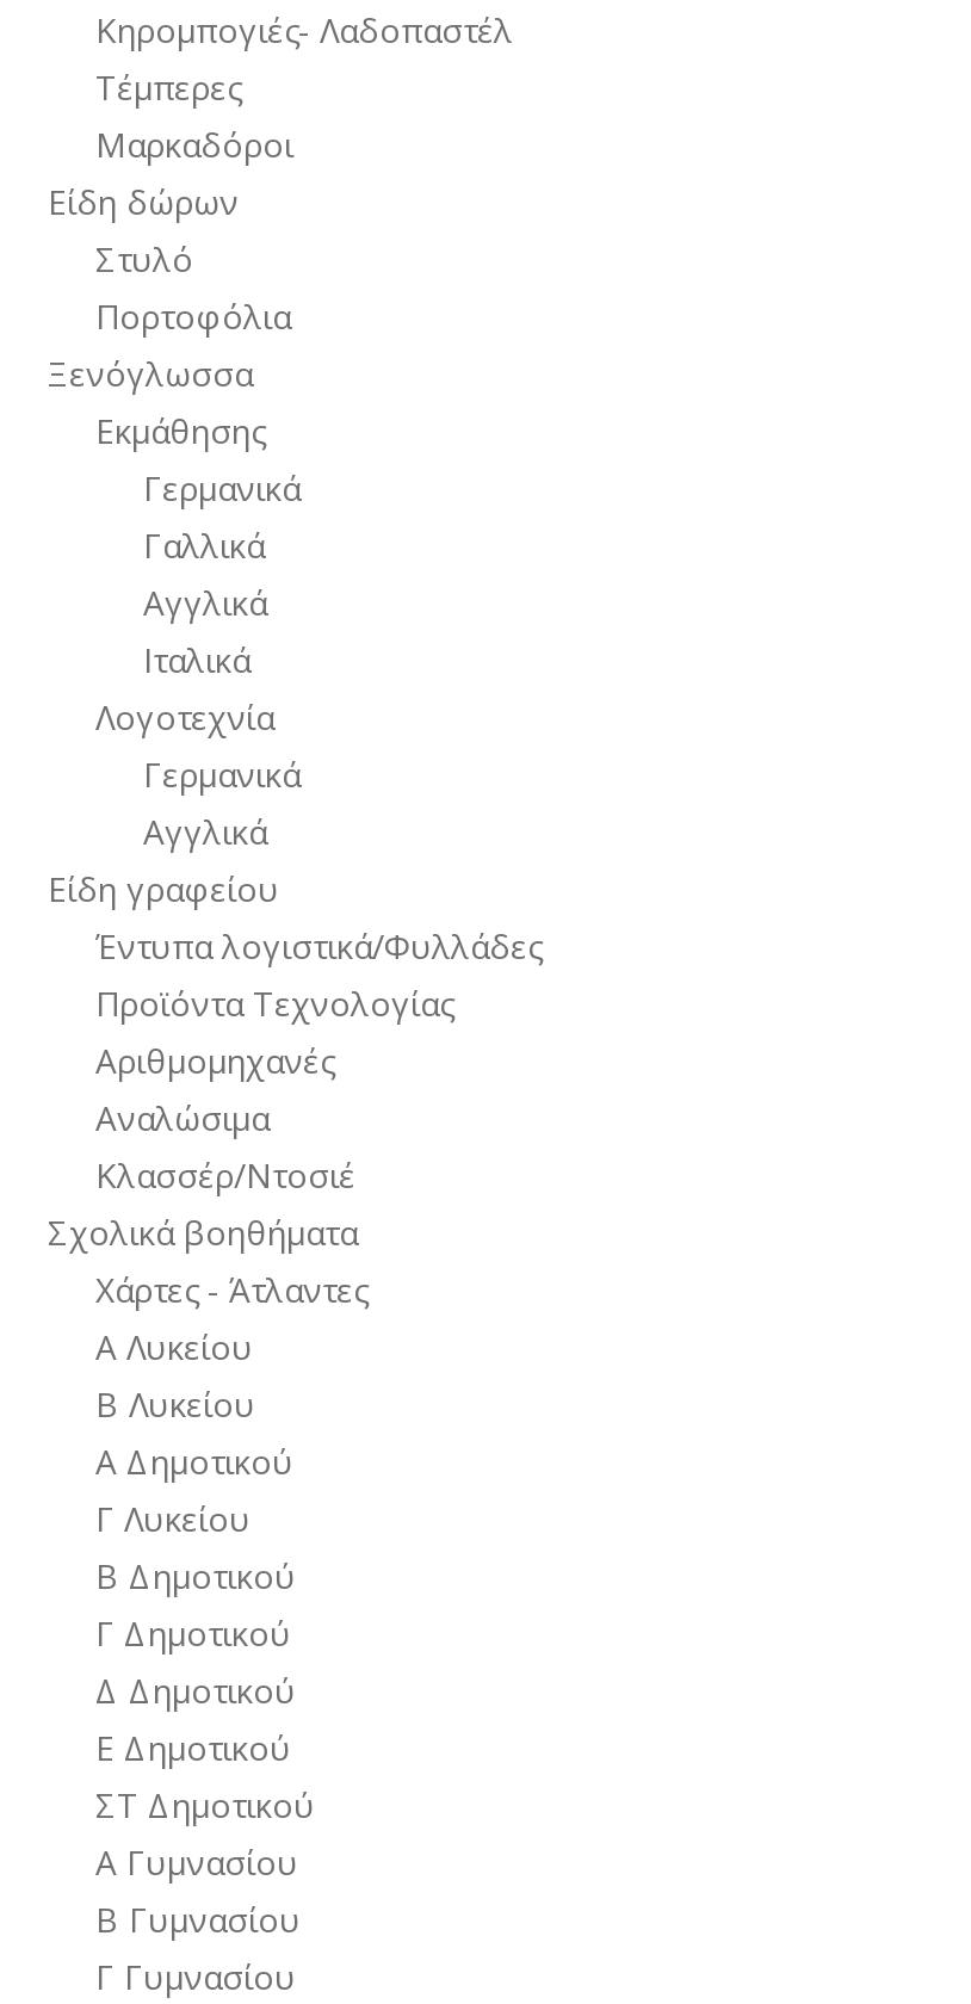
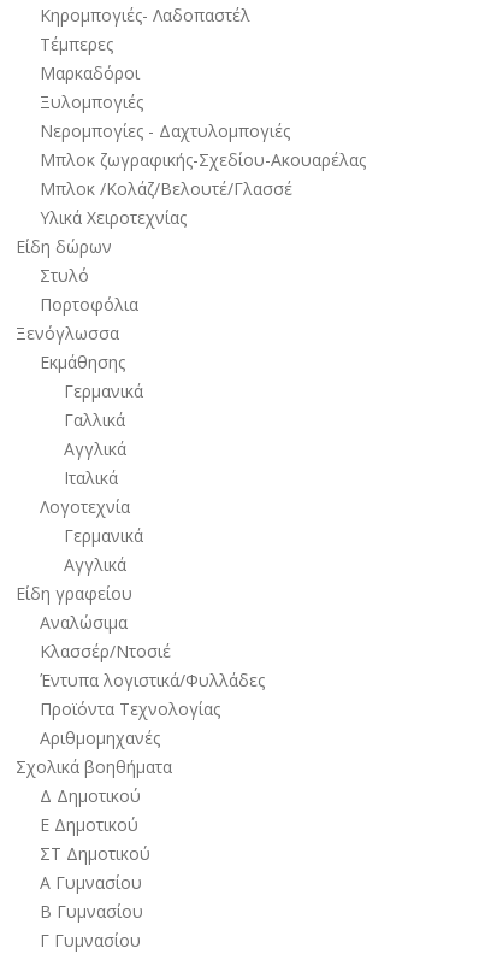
moved [48,178,301,911] -> [16,235,143,604]: Είδη δώρων | Στυλό | Πορτοφόλια | ... | Αγγλικά | Είδη γραφείου
none -> [40,90,366,229] Ξυλομπογιές | Νερομπογίες - Δαχτυλομπογιές | Μπλοκ ζωγραφικής-Σχεδίου-Ακουαρέλας | Μπλοκ /Κολάζ/Βελουτέ/Γλασσέ | Υλικά Χειροτεχνίας
moved [95,923,542,1083] -> [40,668,265,749]: Έντυπα λογιστικά/Φυλλάδες | Προϊόντα Τεχνολογίας | Αριθμομηχανές
moved [95,1095,355,1197] -> [40,610,171,662]: Αναλώσιμα | Κλασσέρ/Ντοσιέ
moved [48,1209,358,1254] -> [16,755,172,778]: Σχολικά βοηθήματα
[95,1266,367,1655] Χάρτες - Άτλαντες | Α Λυκείου | Β Λυκείου | Α Δημοτικού | Γ Λυκείου | Β Δημοτικού | Γ Δημοτικού -> none

